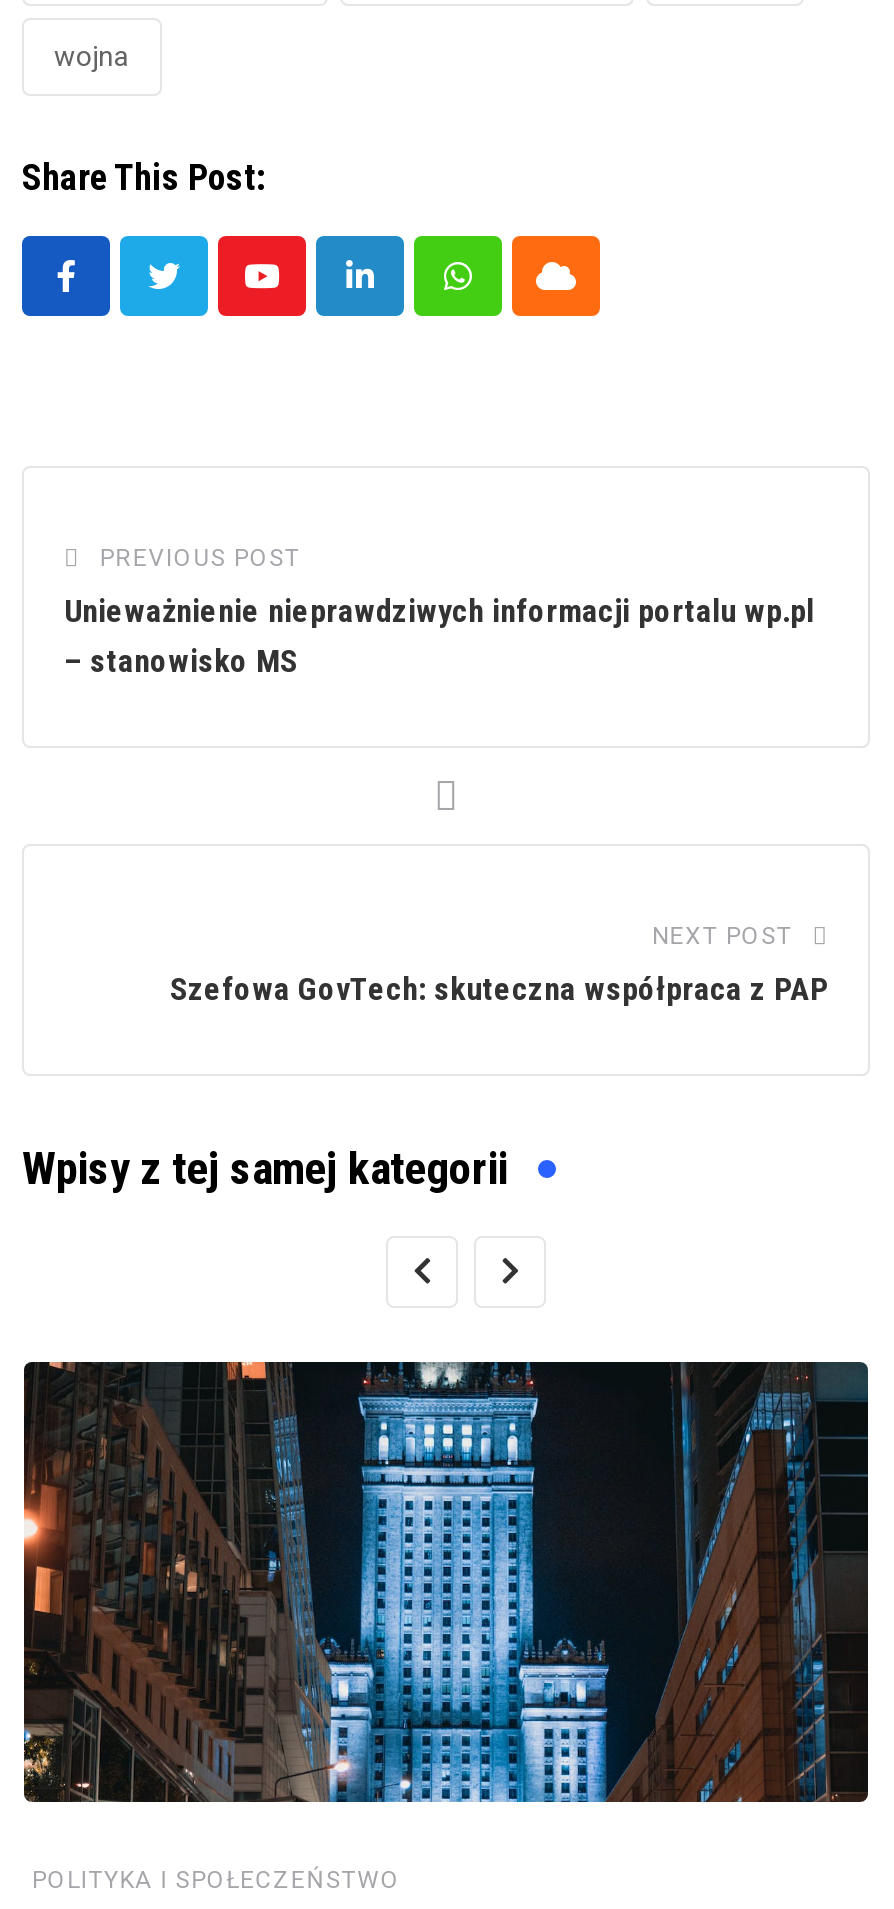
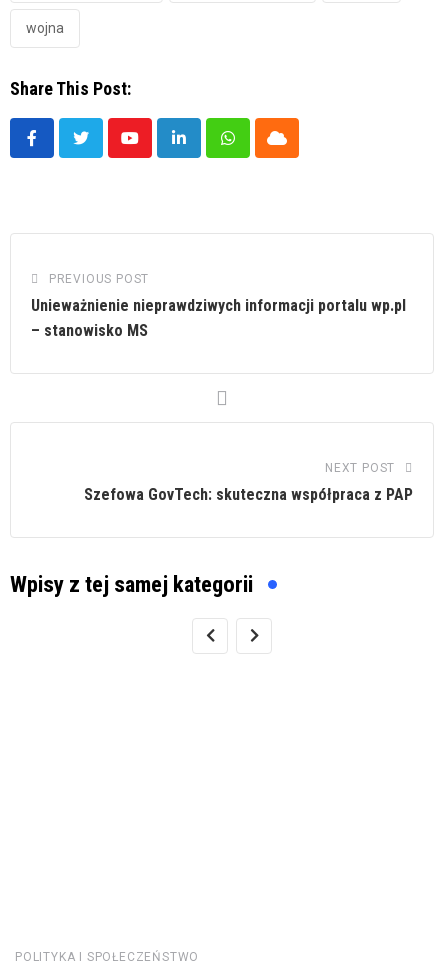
[22,1360,870,1804] [image] -> none

